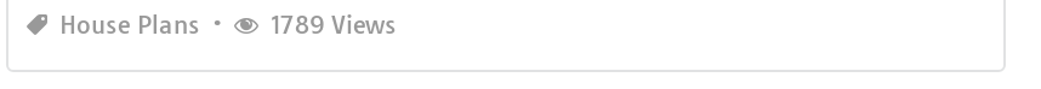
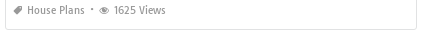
[271,10,397,41] 1789 Views -> [114,4,166,17] 1625 Views

